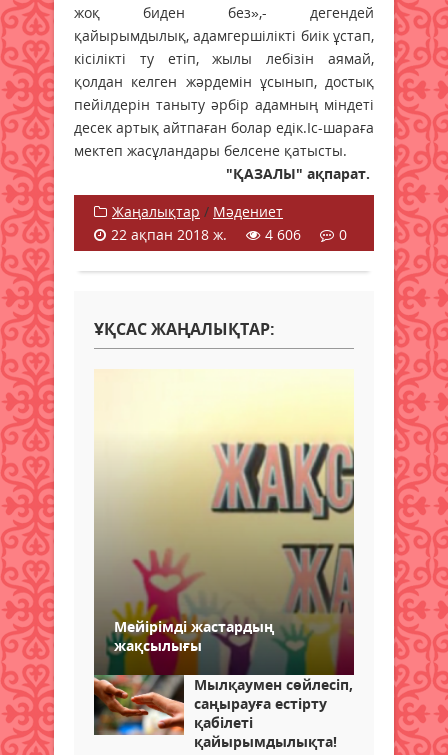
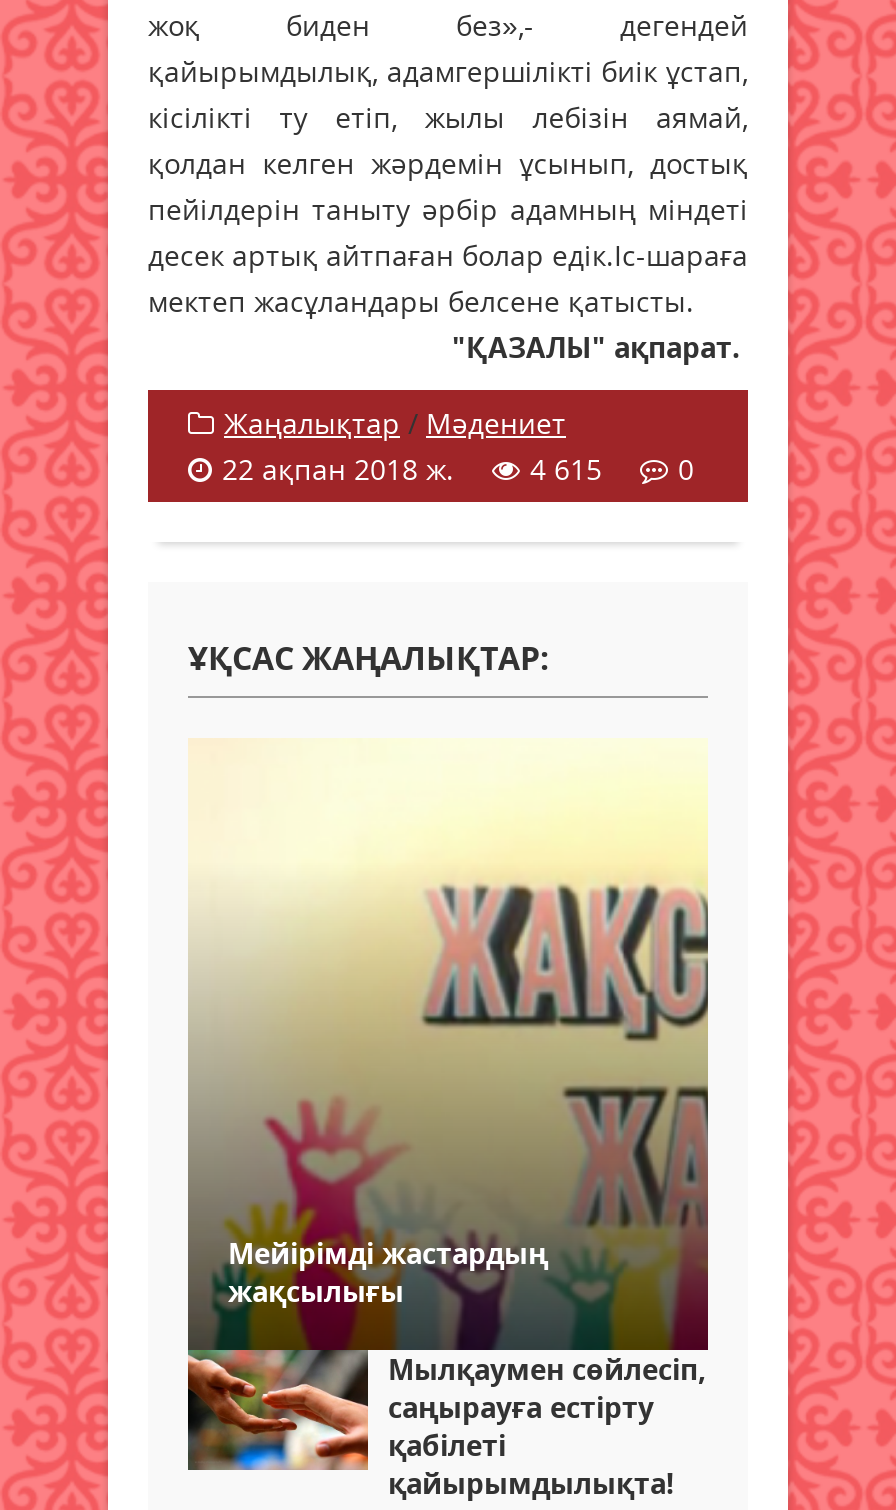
[111,225,347,244] 22 ақпан 2018 ж. 4 606 0 -> [222,450,694,488] 22 ақпан 2018 ж. 4 615 0

